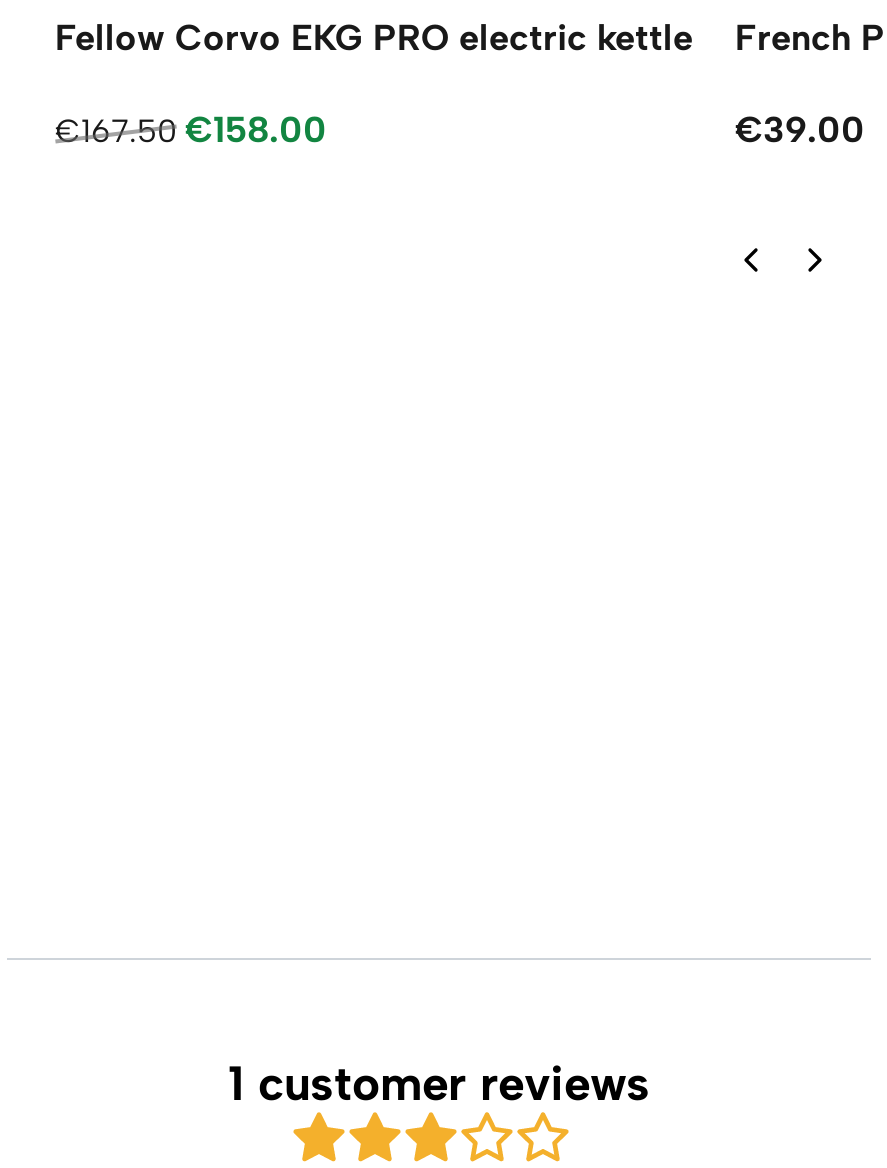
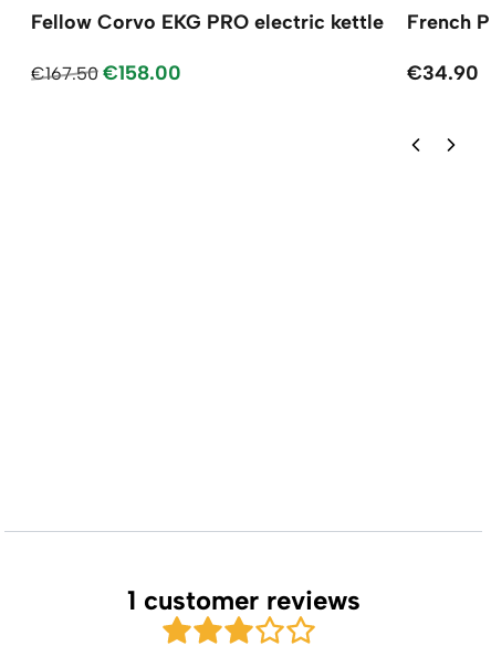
[735,109,865,153] €39.00 -> [407,61,479,86] €34.90

